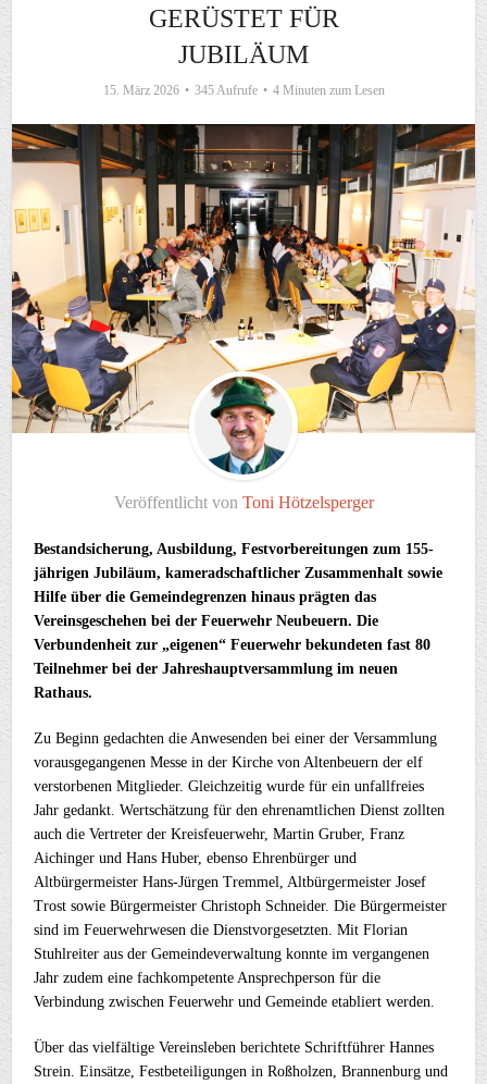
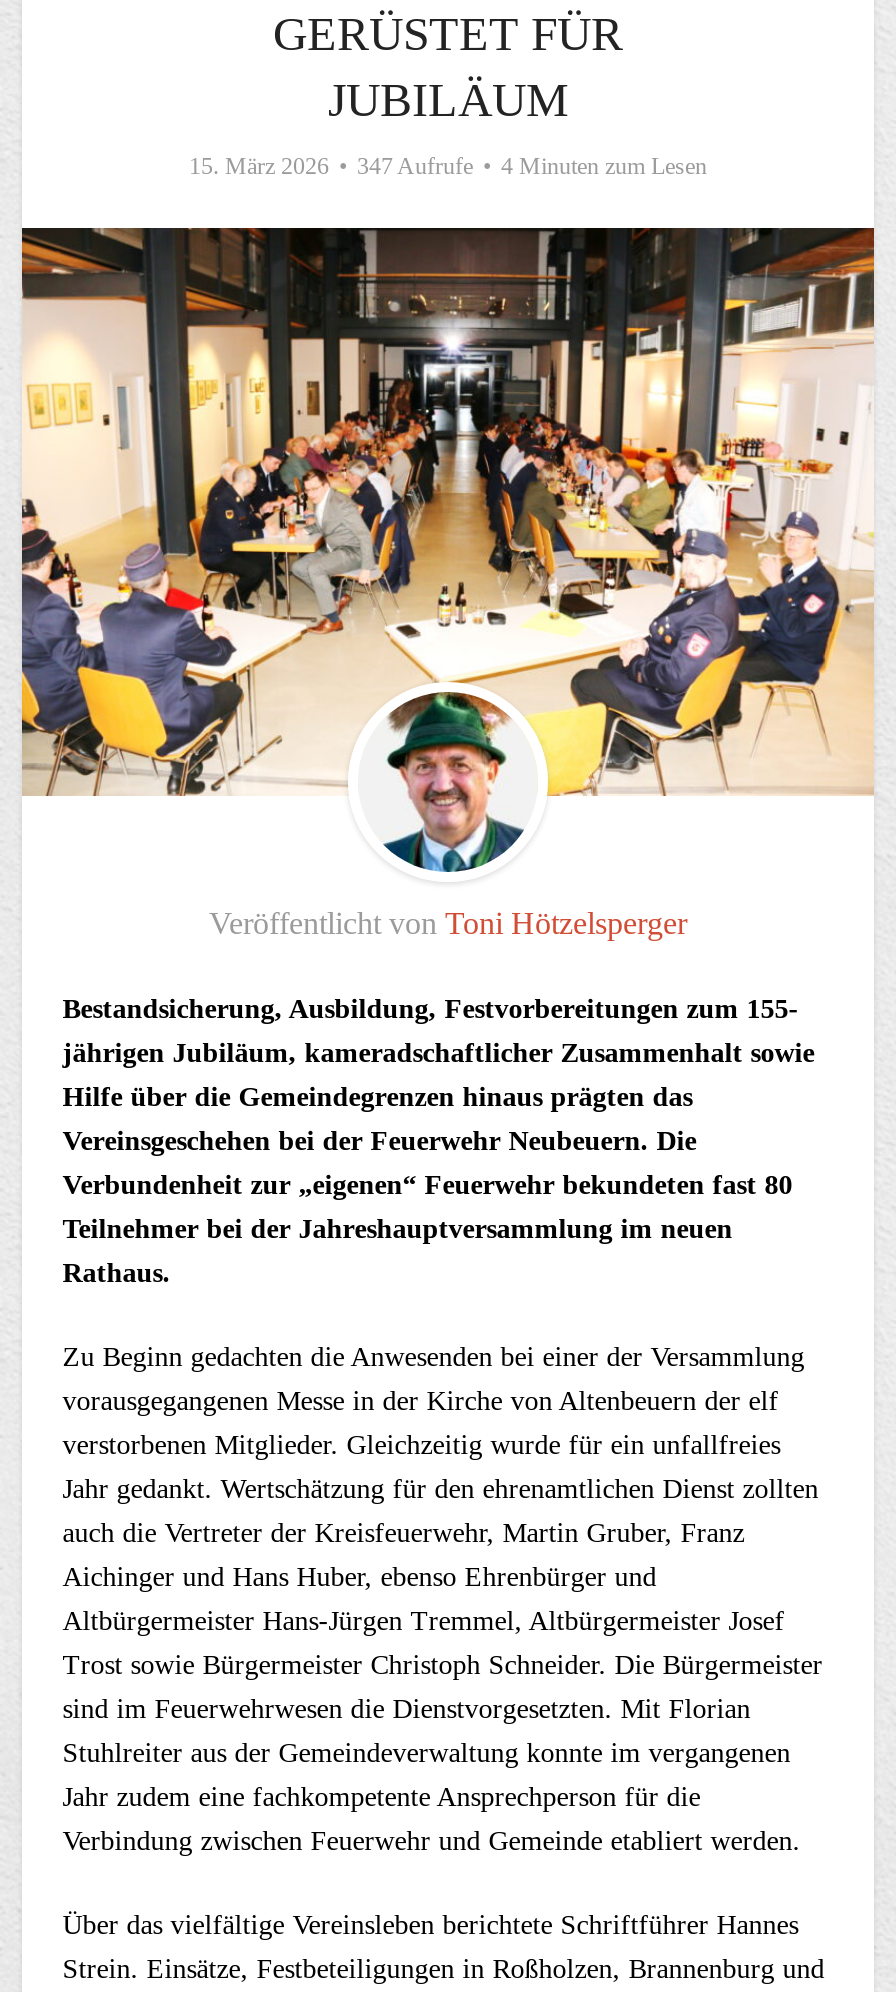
[103,83,384,98] 15. März 2026 345 Aufrufe 4 Minuten zum Lesen -> [189,152,707,180] 15. März 2026 347 Aufrufe 4 Minuten zum Lesen

